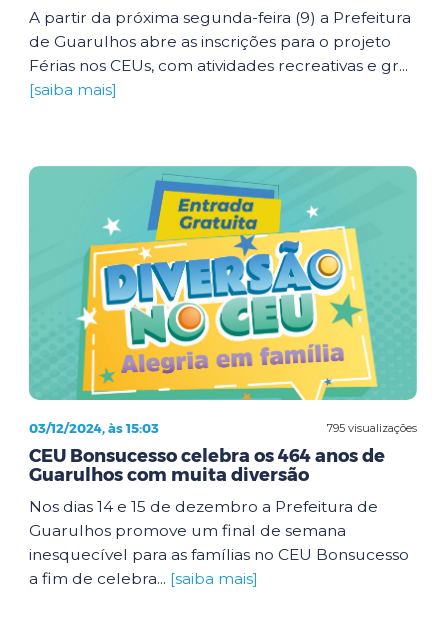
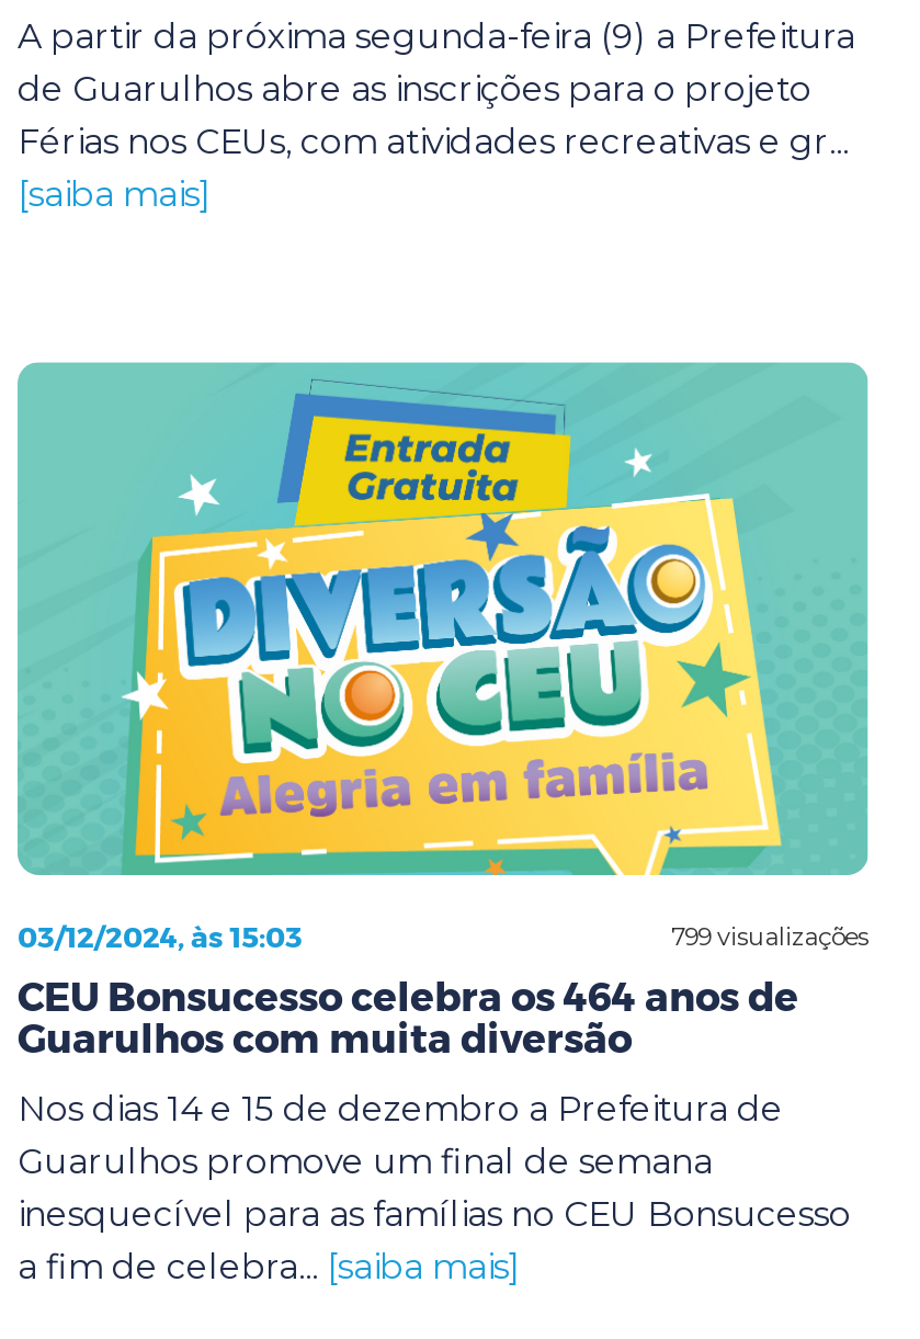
[327,420,417,434] 795 visualizações -> [671,920,868,951] 799 visualizações

